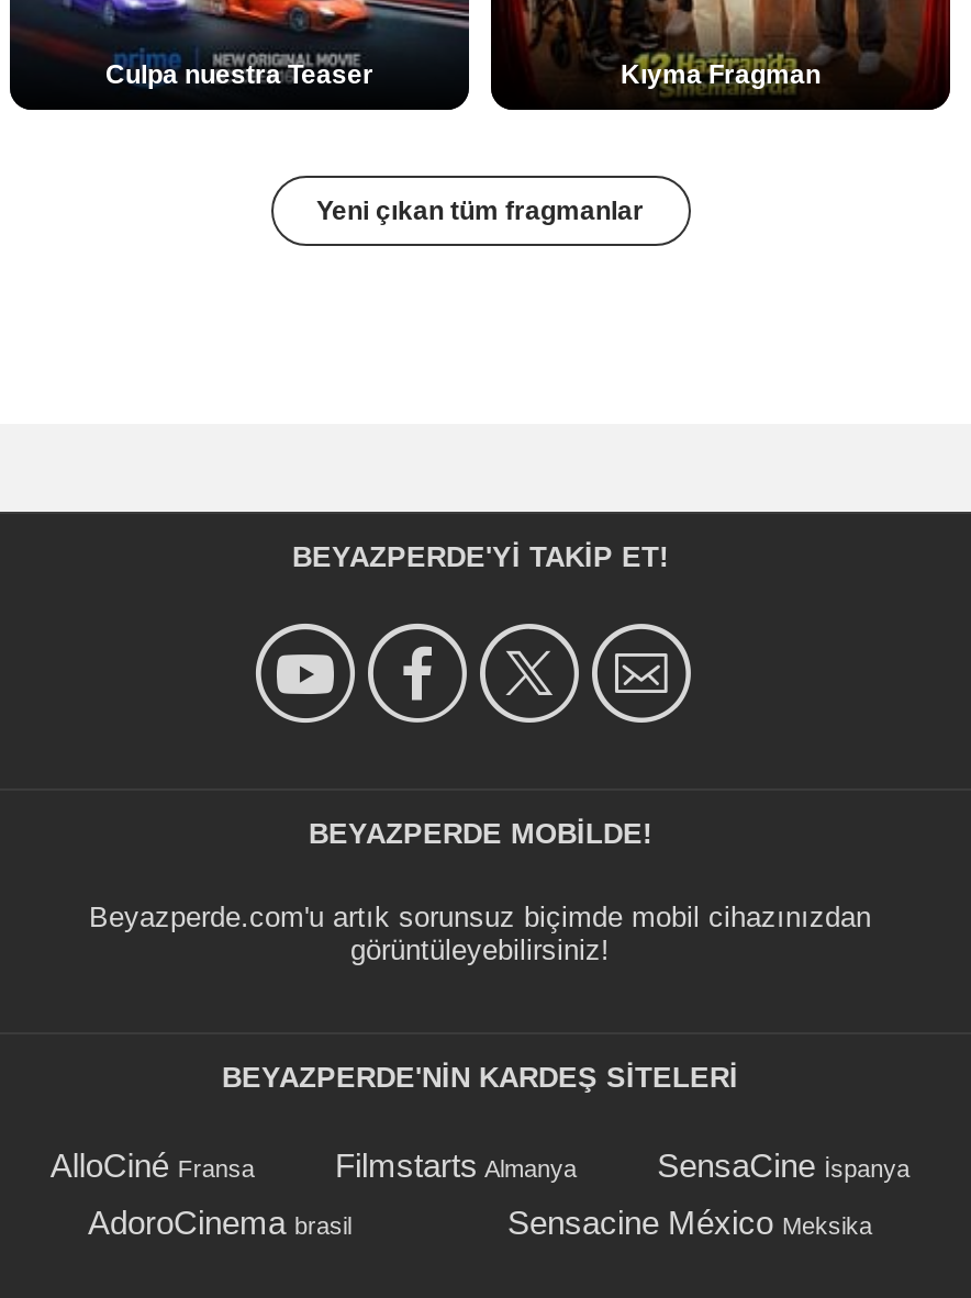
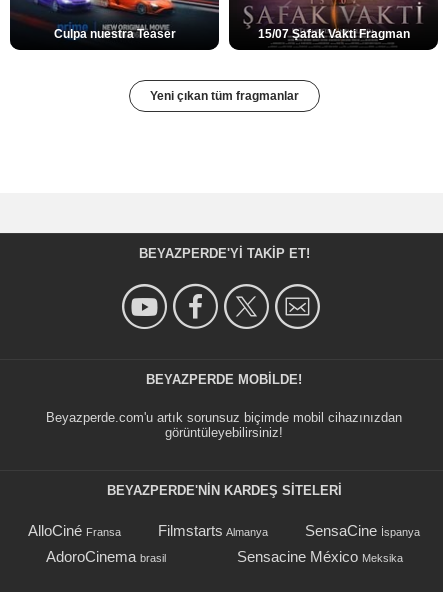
[621,60,821,90] Kıyma Fragman -> [257,27,409,41] 15/07 Şafak Vakti Fragman

